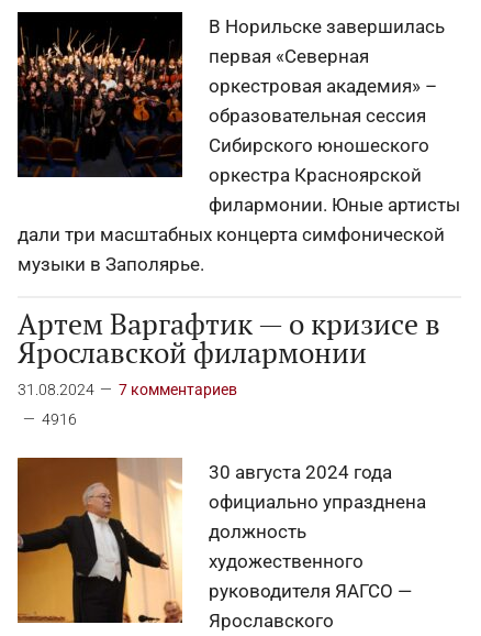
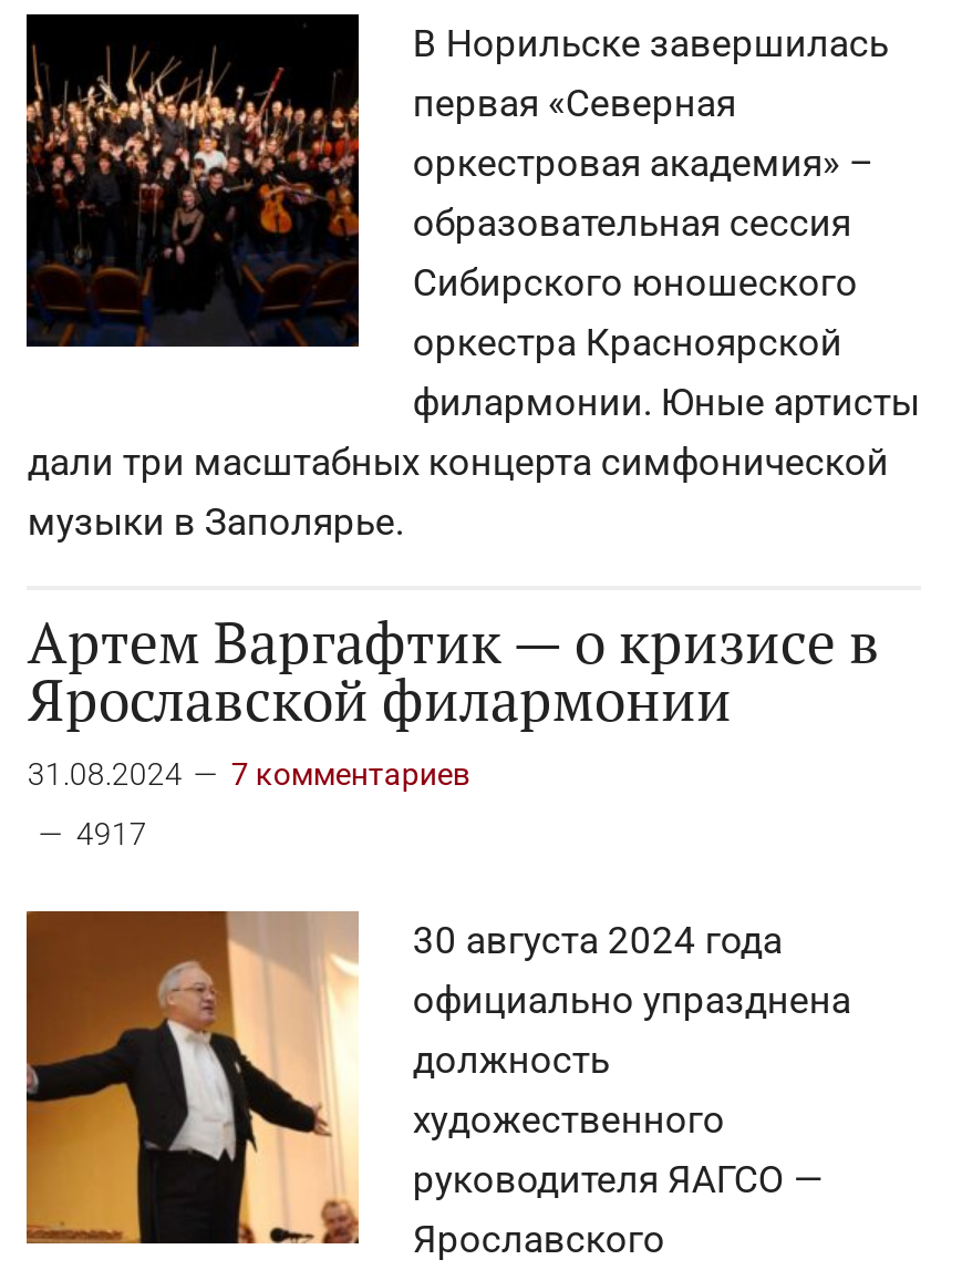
[42,411,77,428] 4916 -> [76,816,147,852] 4917

